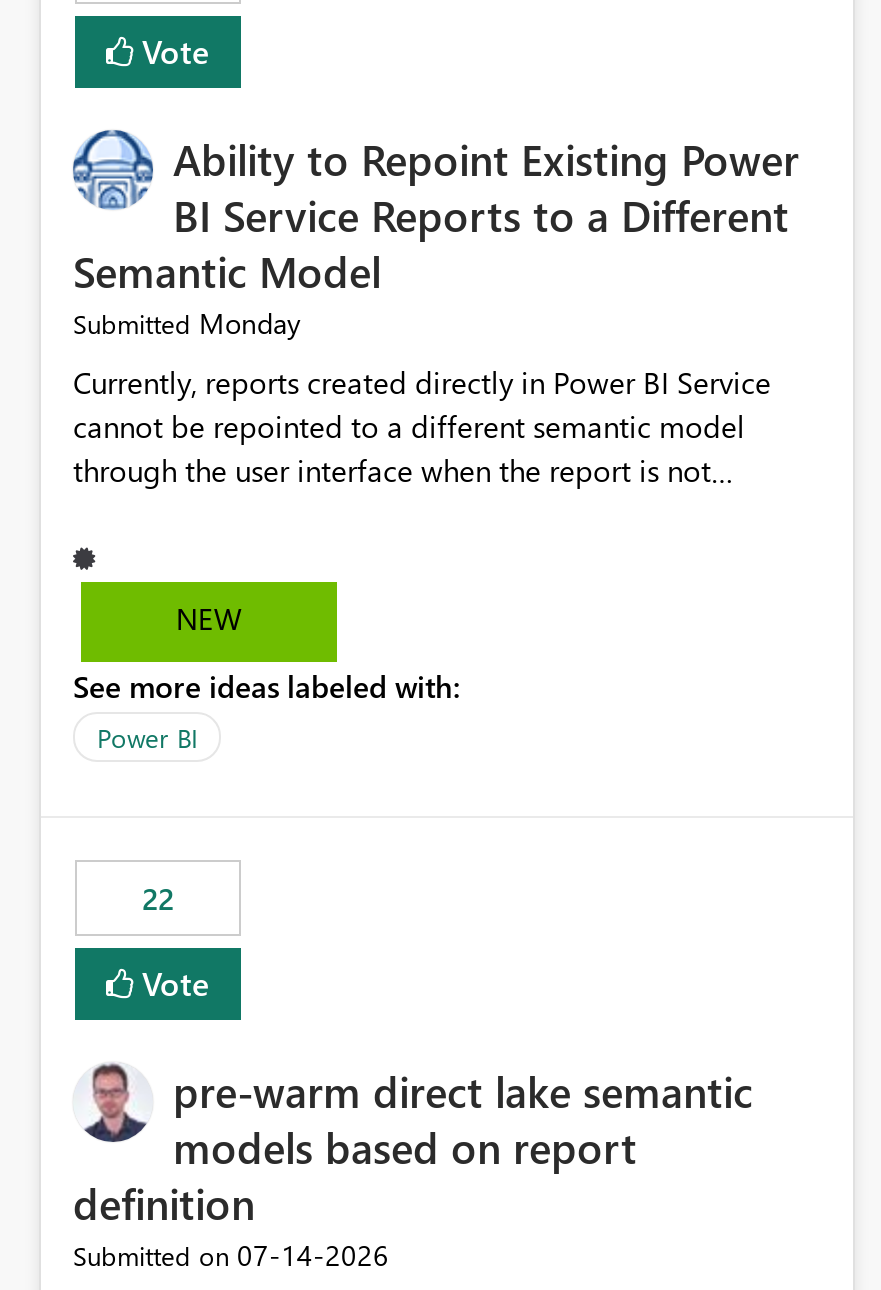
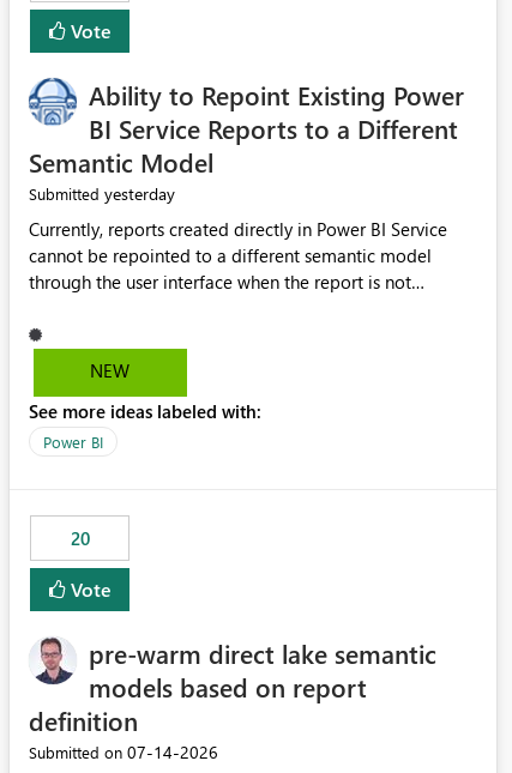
[73,305,301,343] Submitted Monday -> [29,183,175,205] Submitted yesterday
[142,879,174,919] 22 -> [70,527,89,551] 20

